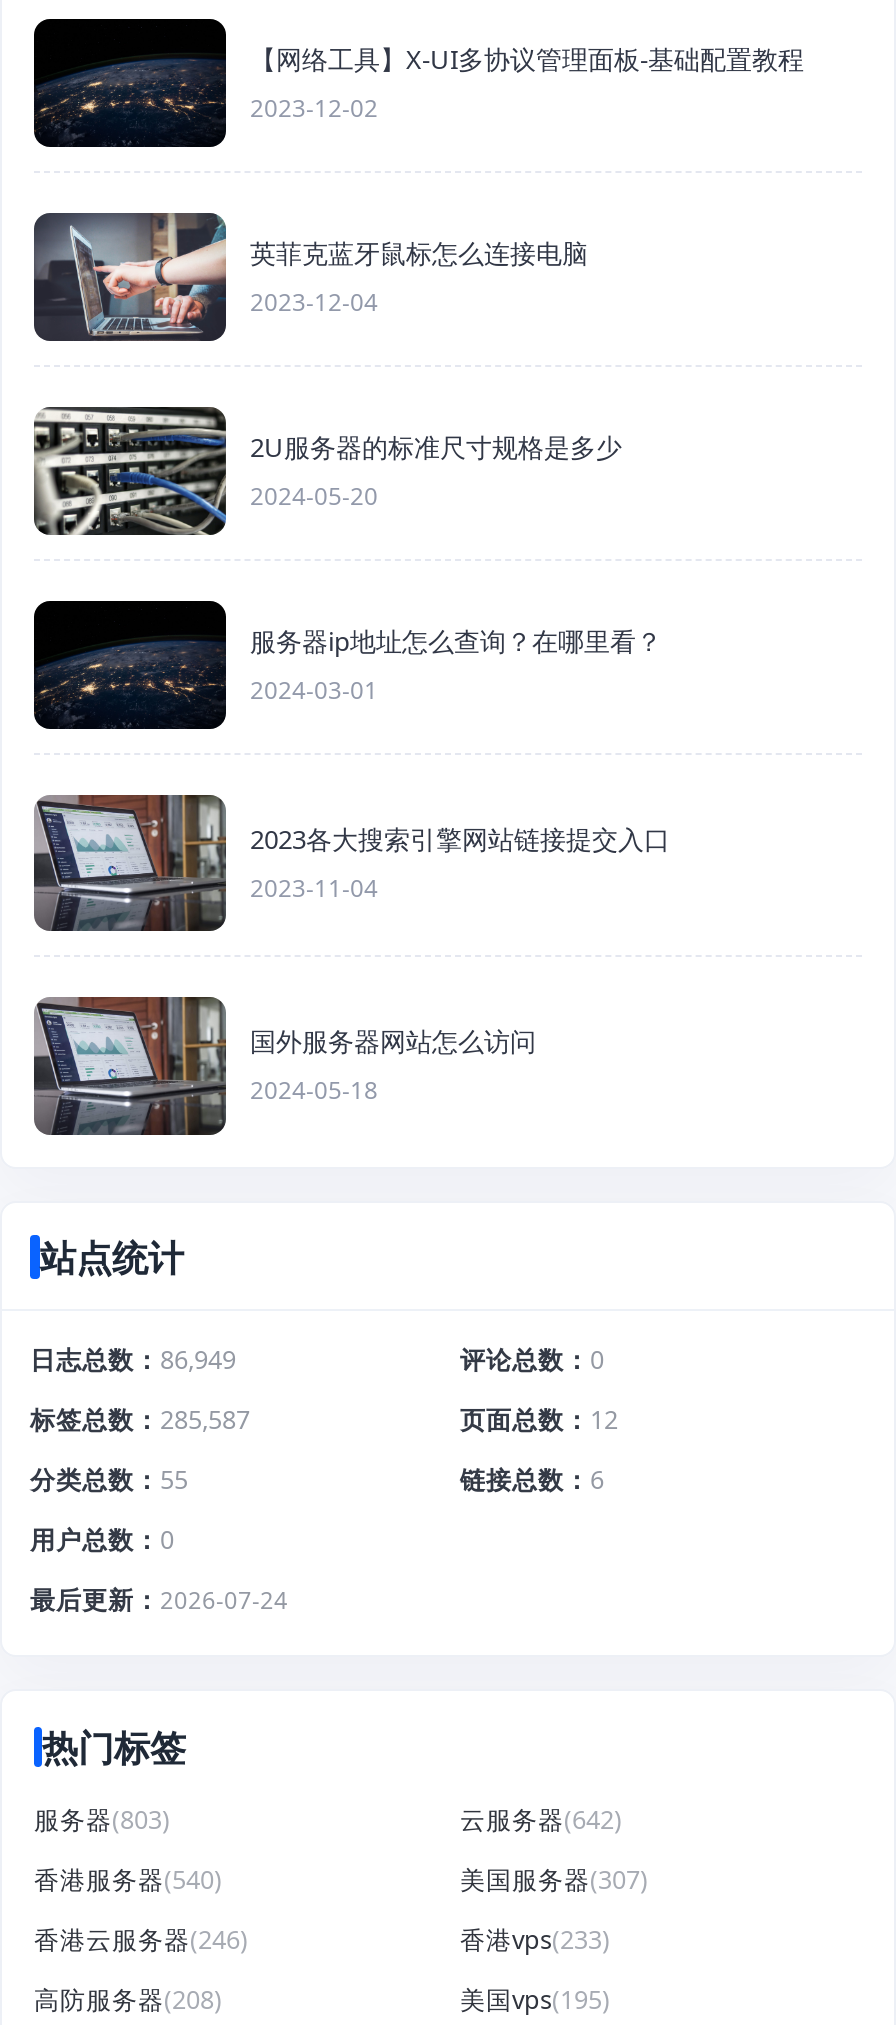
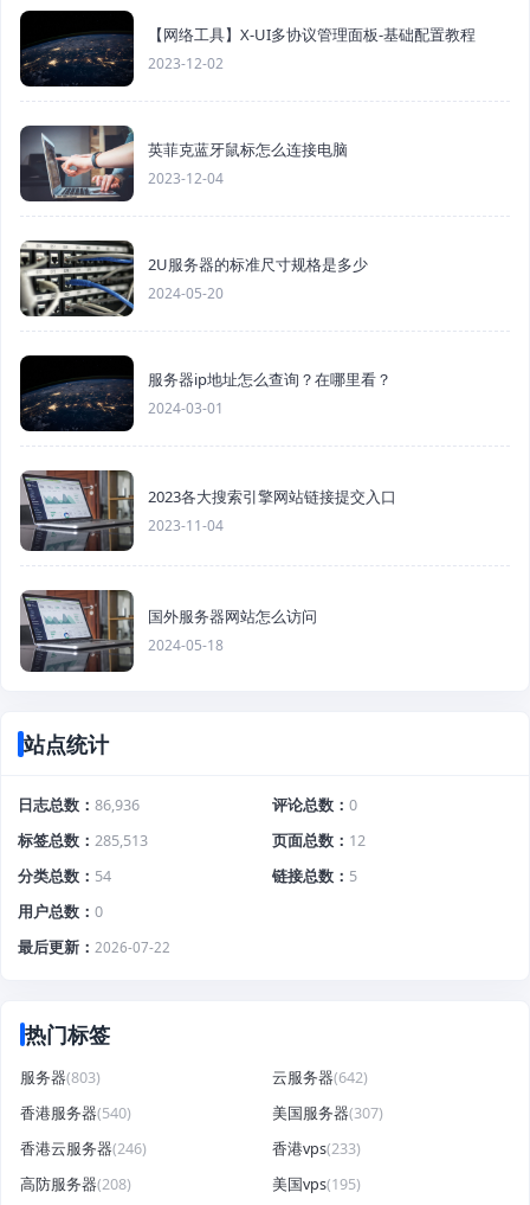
[30,1342,236,1376] 日志总数 86,949 -> [18,795,140,815] 日志总数 86,936
[30,1402,250,1436] 标签总数 285,587 -> [18,830,148,850] 标签总数 285,513
[30,1462,188,1496] 分类总数 55 -> [18,866,111,886] 分类总数 54
[460,1462,604,1496] 链接总数 6 -> [272,866,357,886] 链接总数 5
[30,1582,288,1616] 最后更新 2026-07-24 -> [18,937,170,957] 最后更新 2026-07-22

